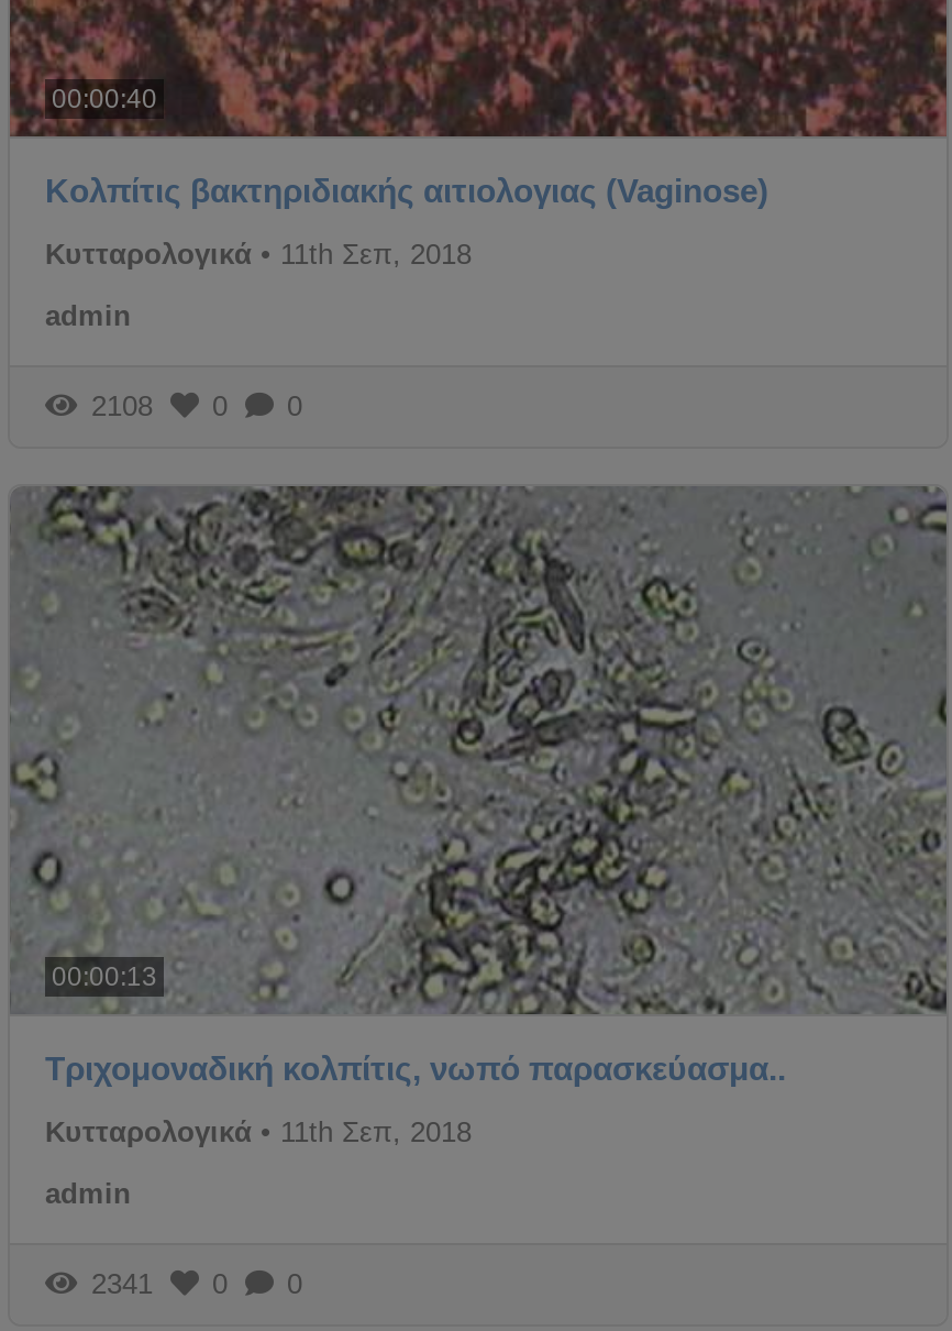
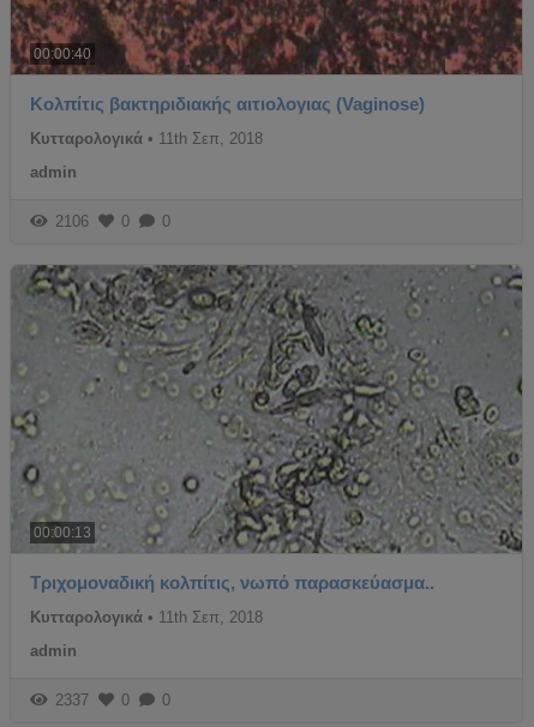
[82,390,302,423] 2108 0 0 -> [50,213,170,231] 2106 0 0
[82,1267,302,1300] 2341 0 0 -> [50,691,170,709] 2337 0 0

